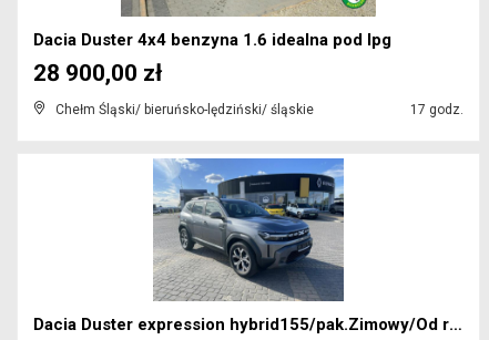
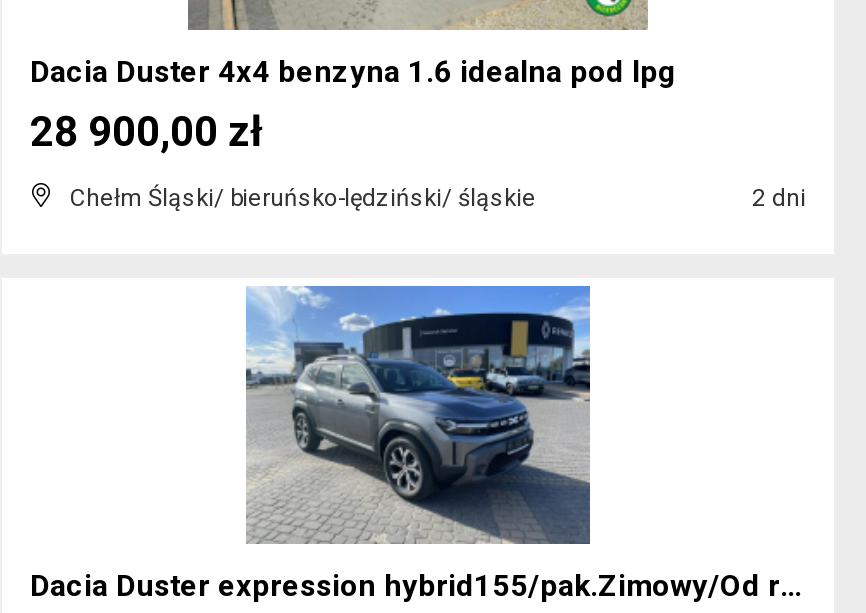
[407,102,463,117] 17 godz. -> [746,184,806,212] 2 dni

